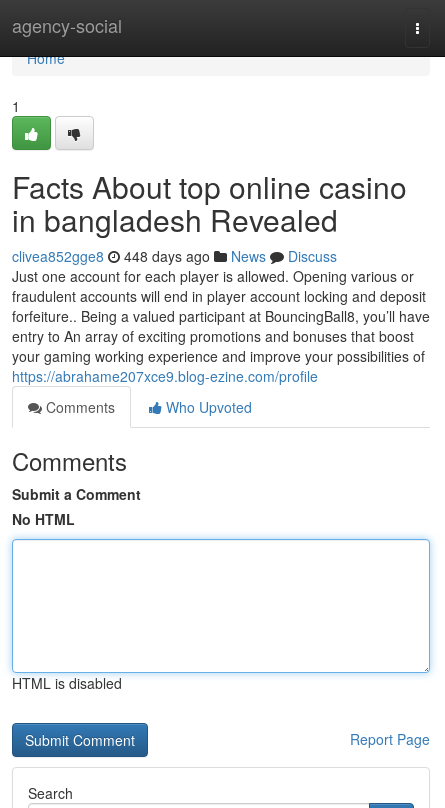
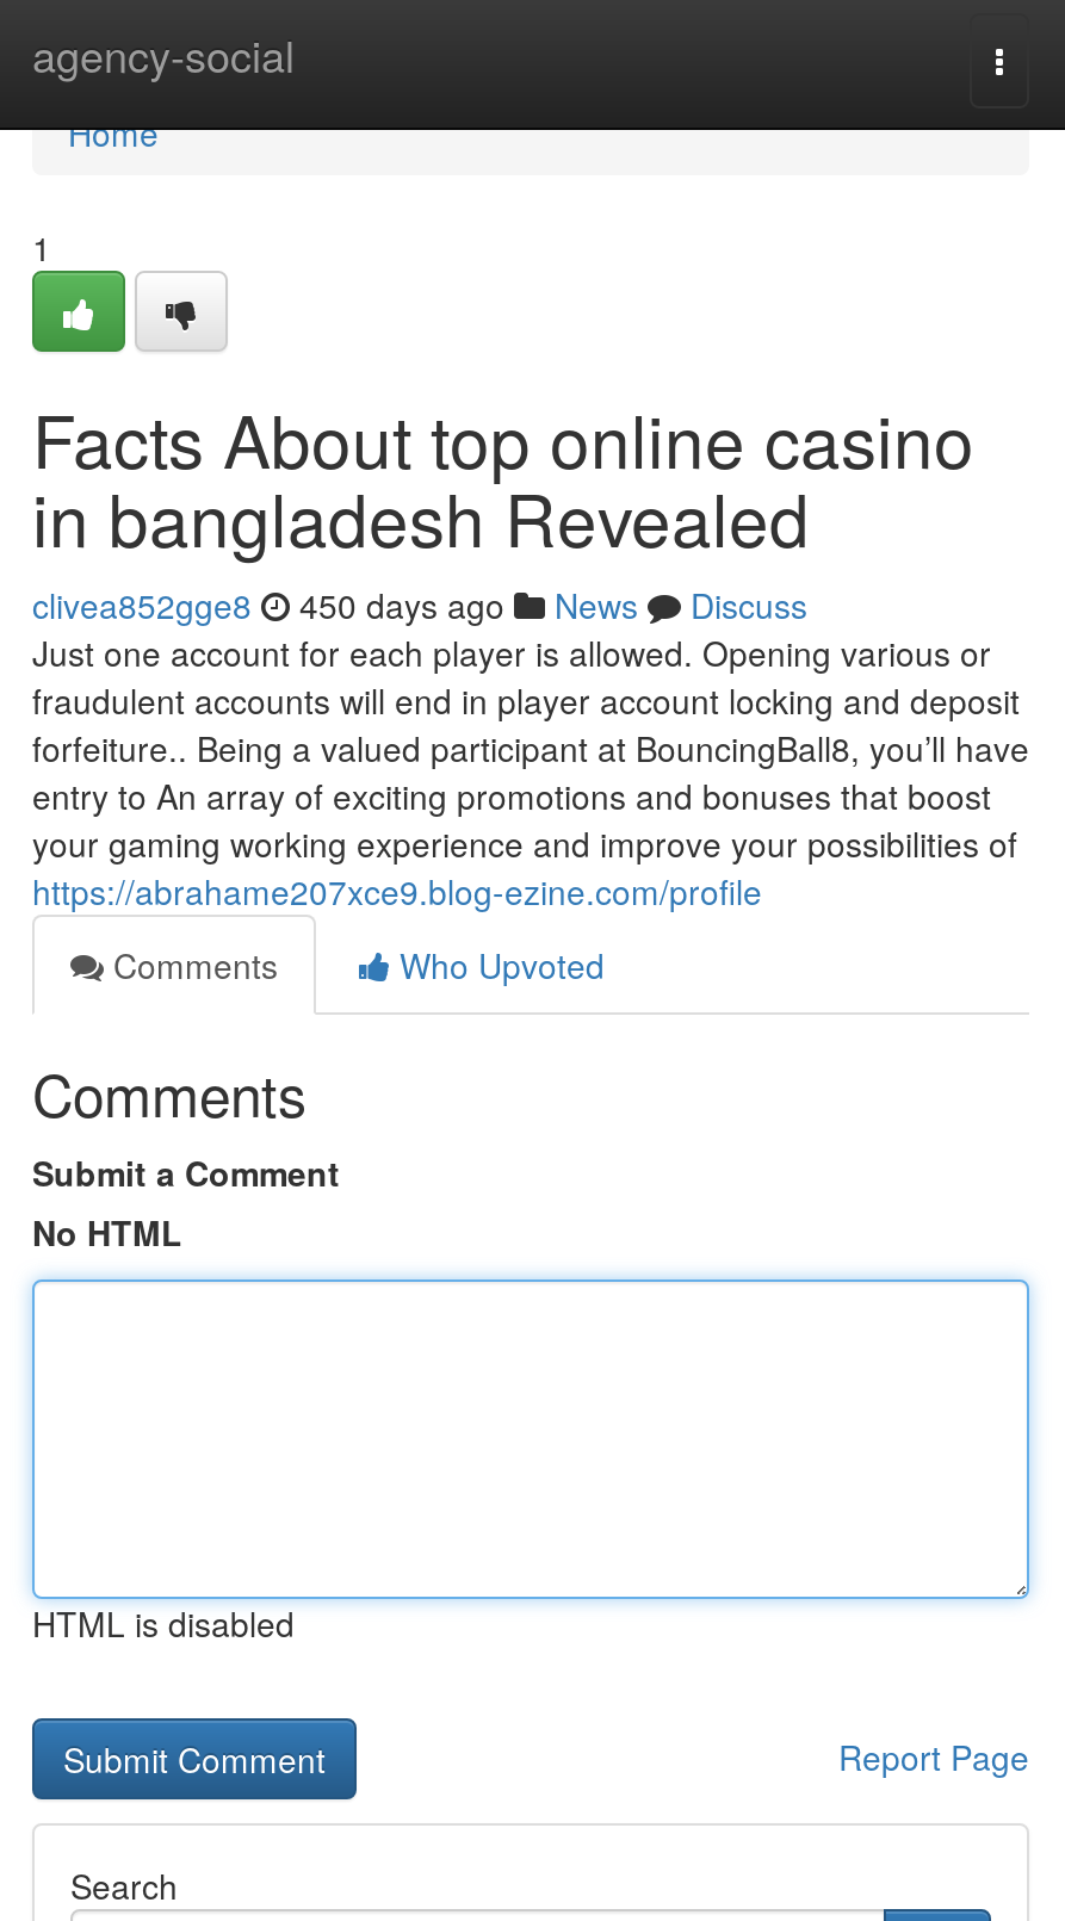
[12,246,337,266] clivea852gge8 448 days ago News Discuss -> [32,581,807,628] clivea852gge8 450 days ago News Discuss

